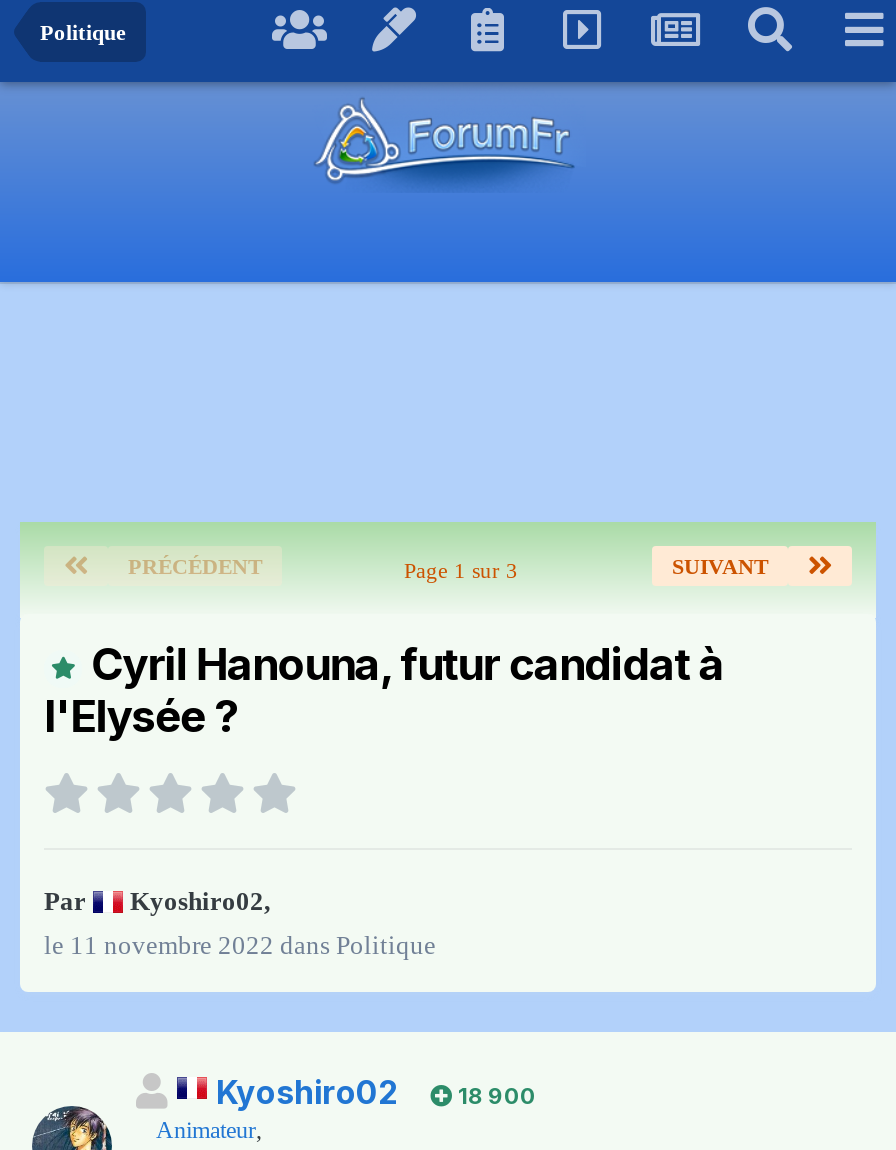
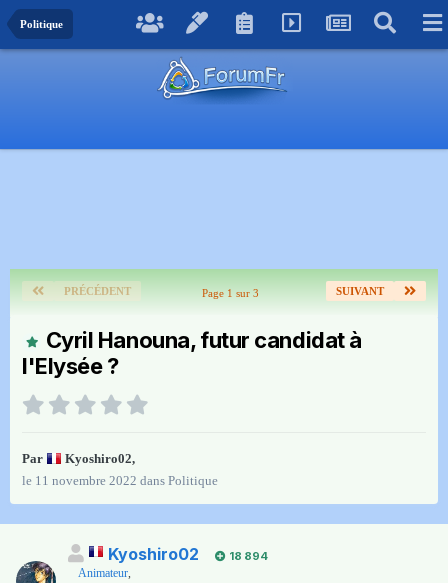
[216,1073,536,1113] Kyoshiro02 18 900 -> [108,544,268,564] Kyoshiro02 18 894

